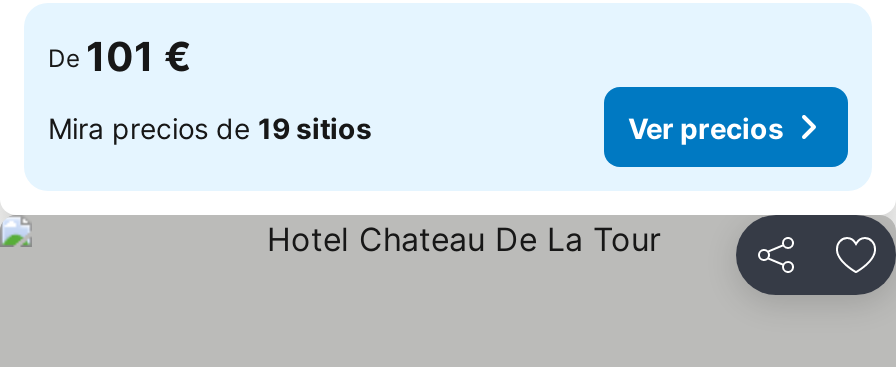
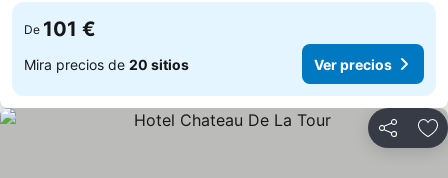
[48,110,372,144] Mira precios de 19 sitios -> [24,55,189,72] Mira precios de 20 sitios

